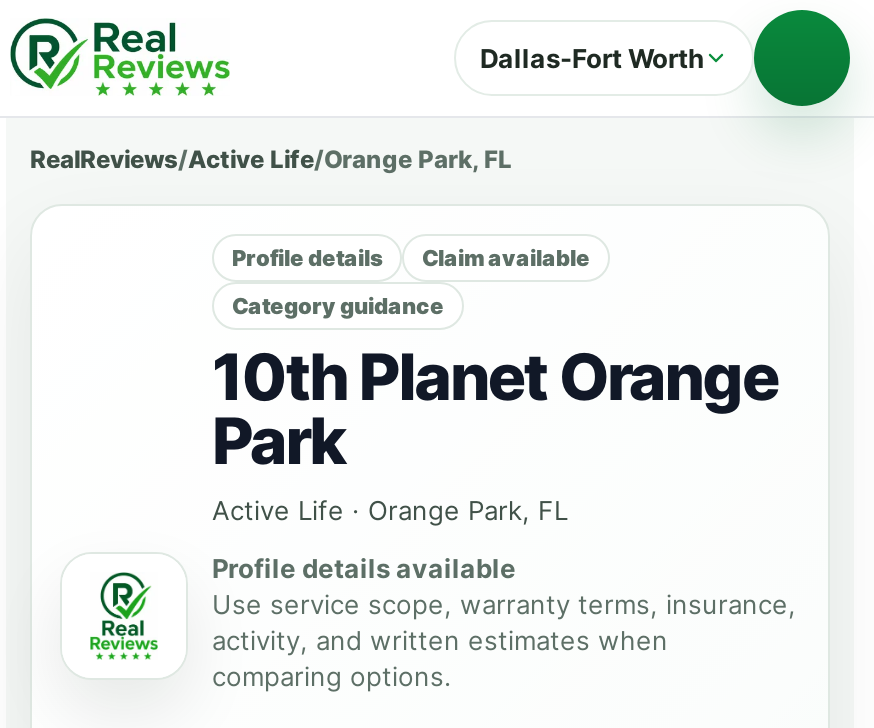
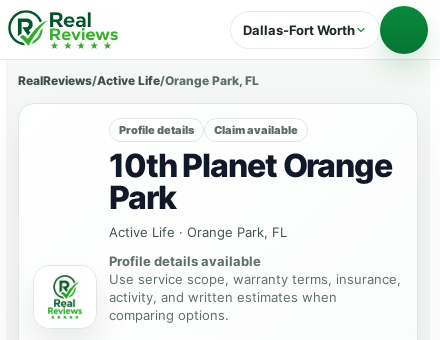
[232,292,444,320] Category guidance -> none
[88,570,160,678] [image] -> [47,263,83,319] [image]

